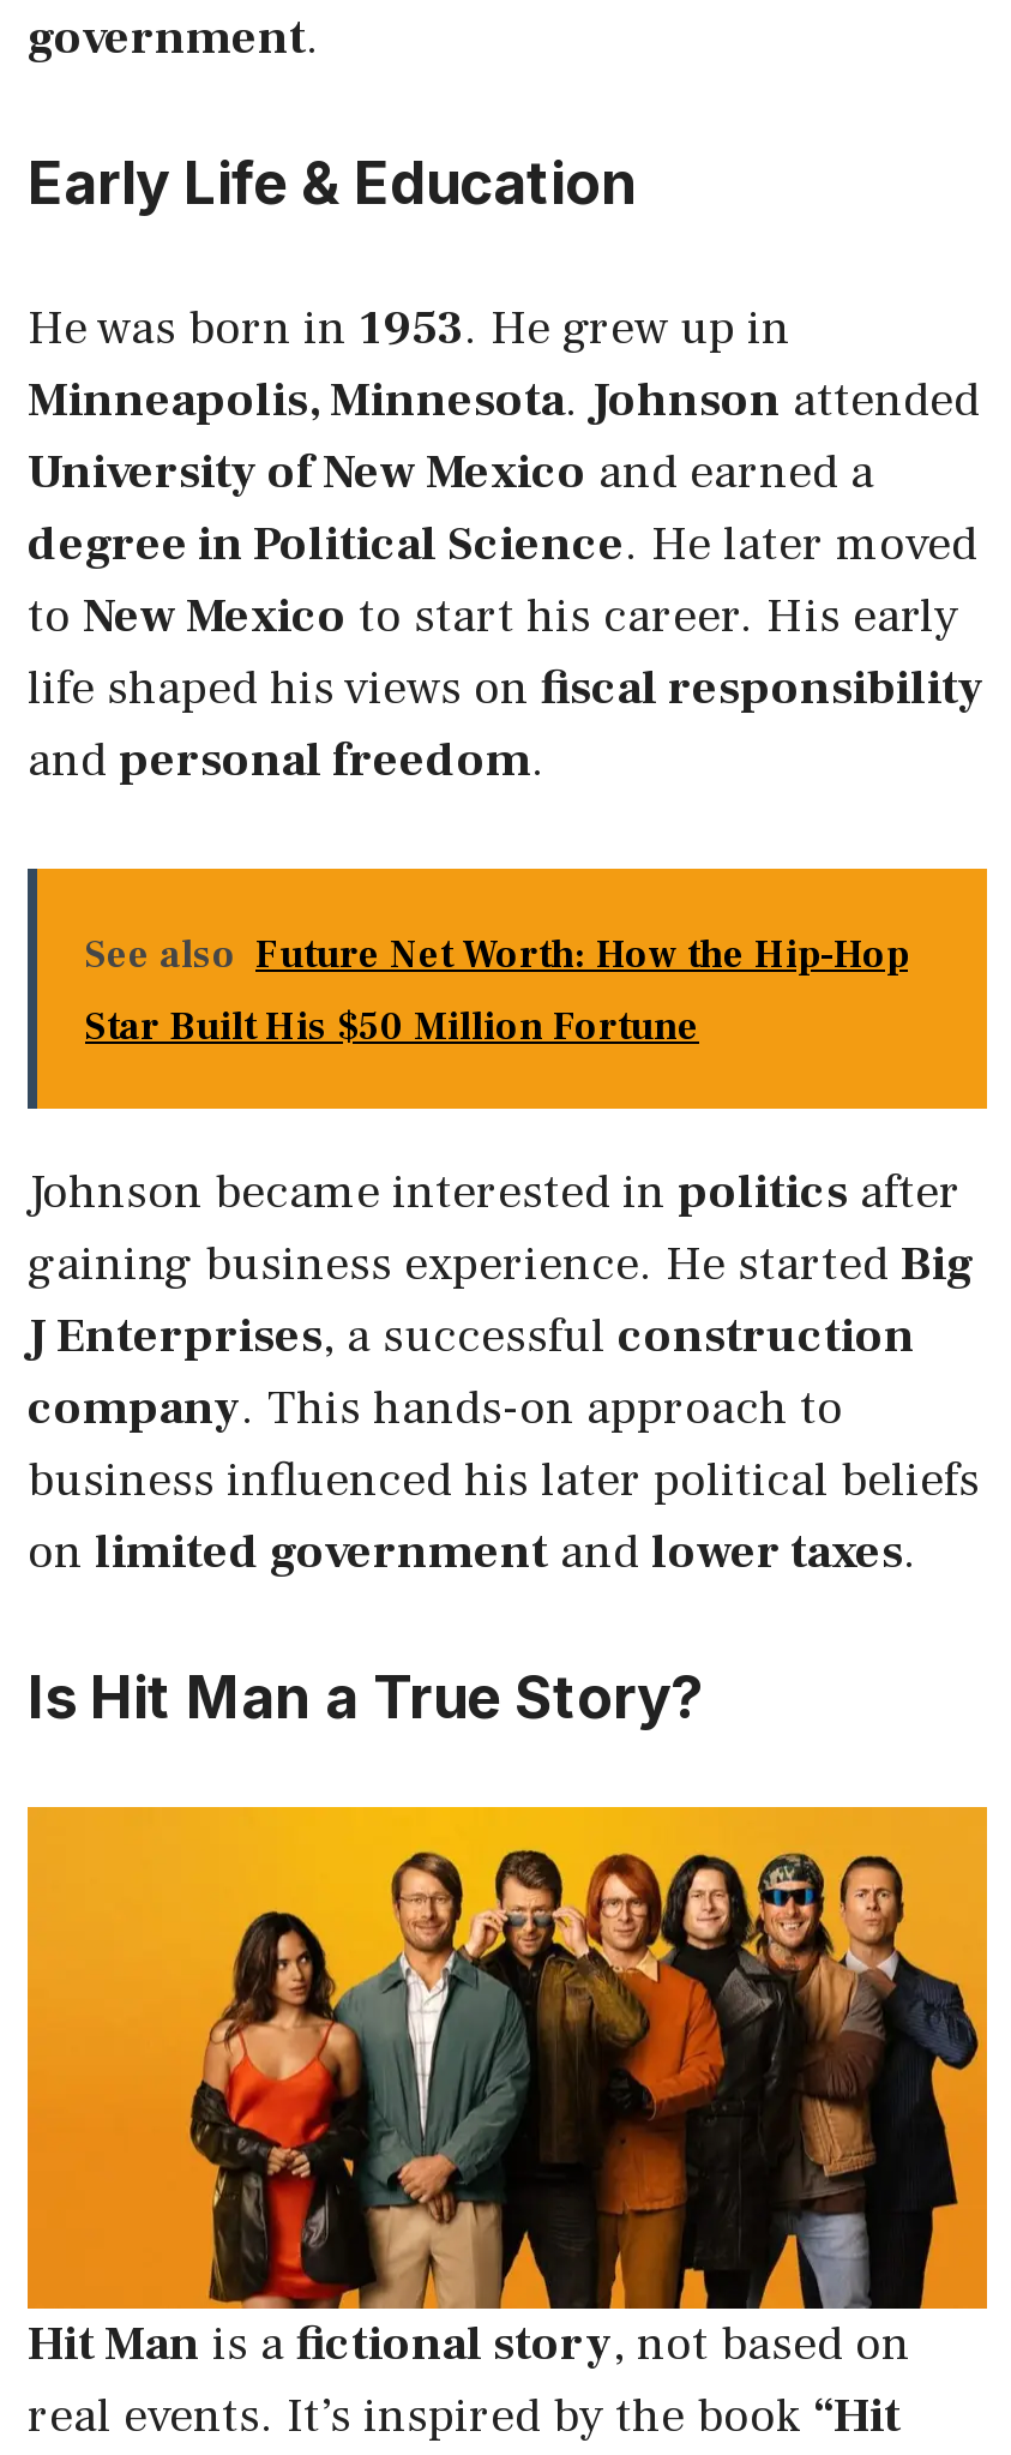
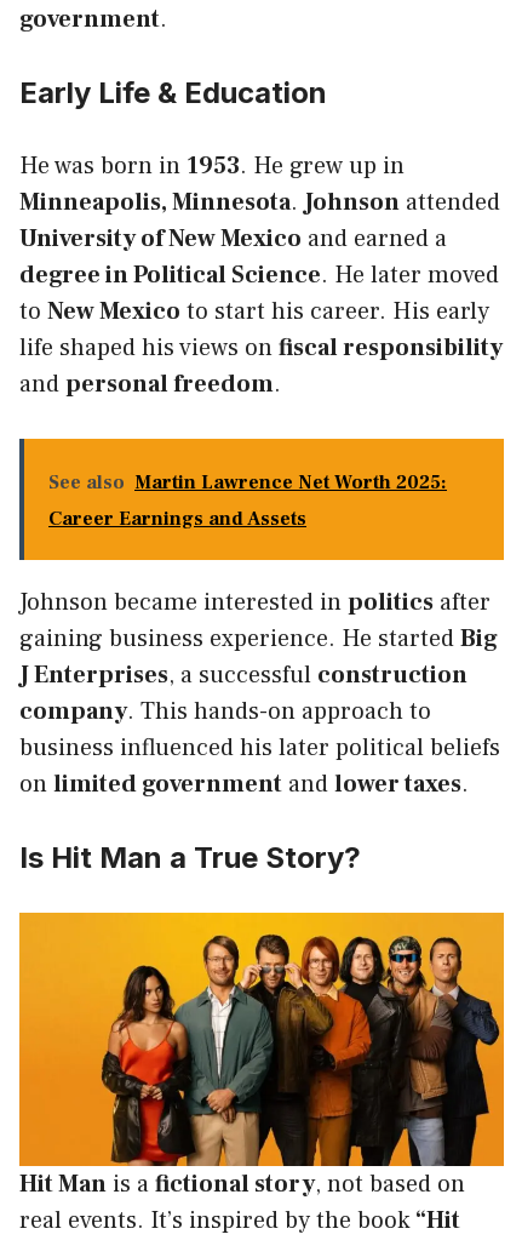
[85,930,908,978] See also Future Net Worth: How the Hip-Hop -> [48,470,447,494] See also Martin Lawrence Net Worth 2025:
[85,1002,699,1050] Star Built His $50 Million Fortune -> [48,506,306,531] Career Earnings and Assets

